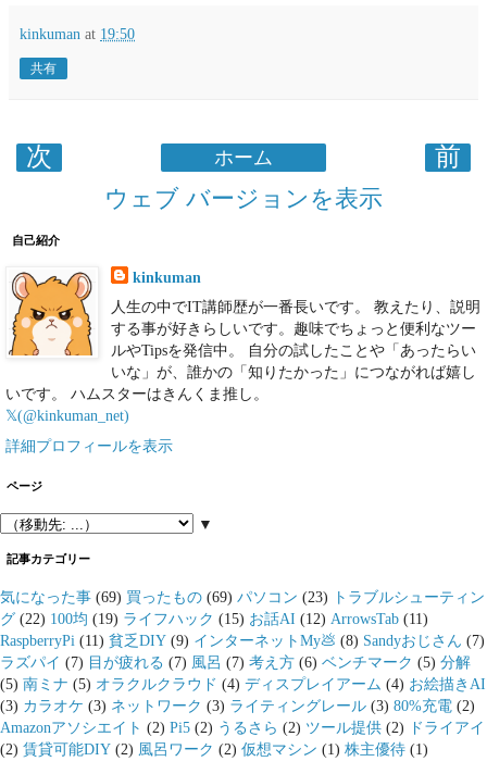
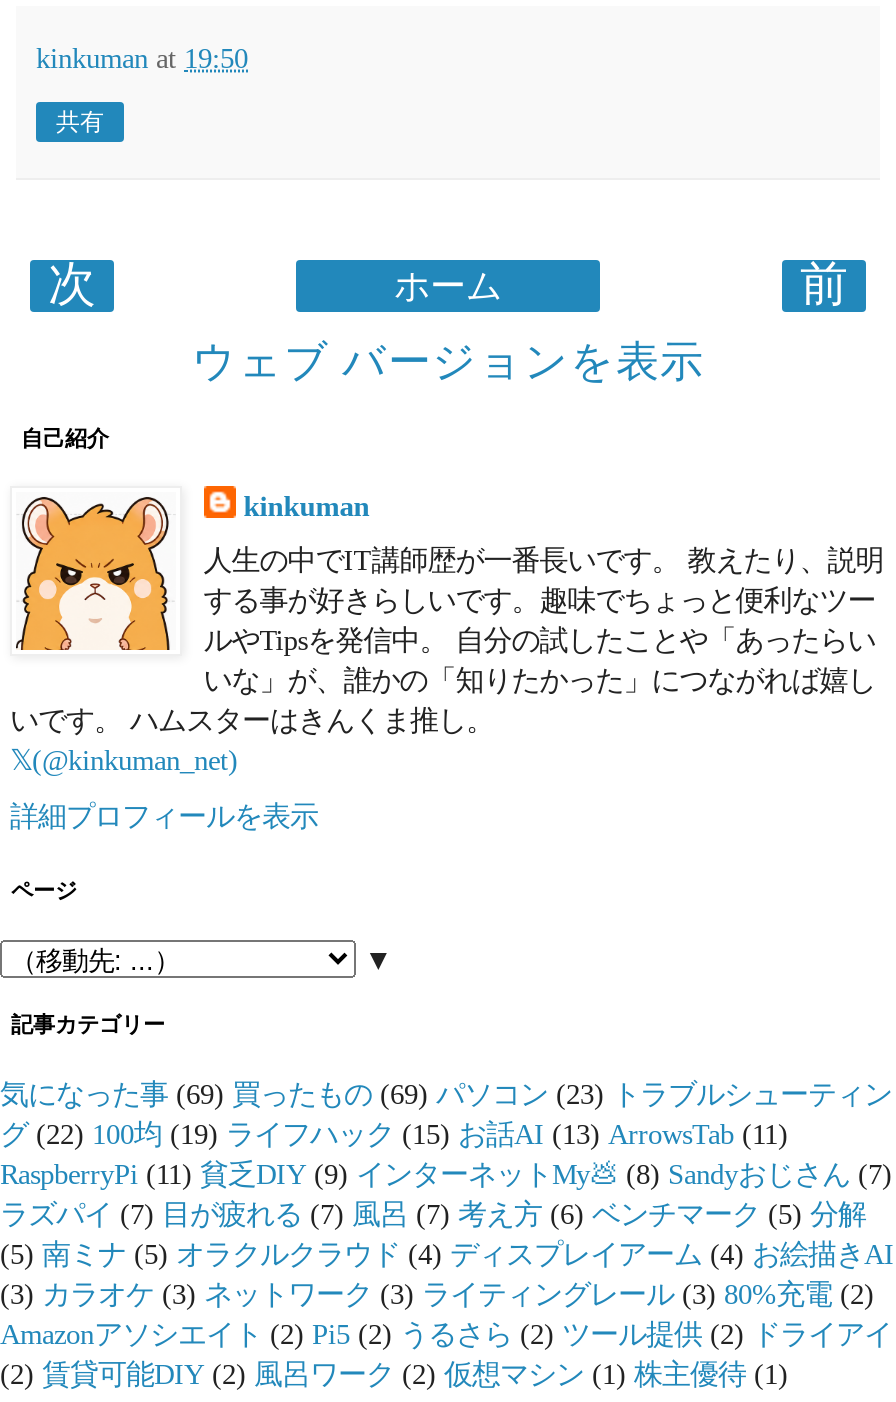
[0,609,428,627] グ (22) 100均 (19) ライフハック (15) お話AI (12) ArrowsTab (11) -> [0,1117,788,1149] グ (22) 100均 (19) ライフハック (15) お話AI (13) ArrowsTab (11)

